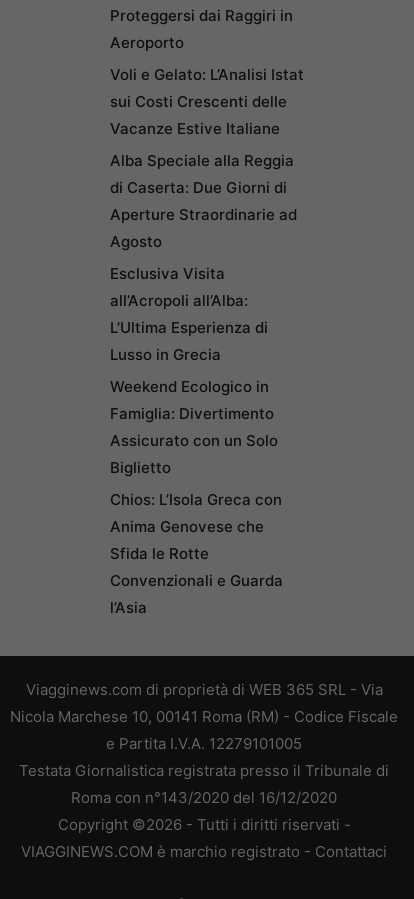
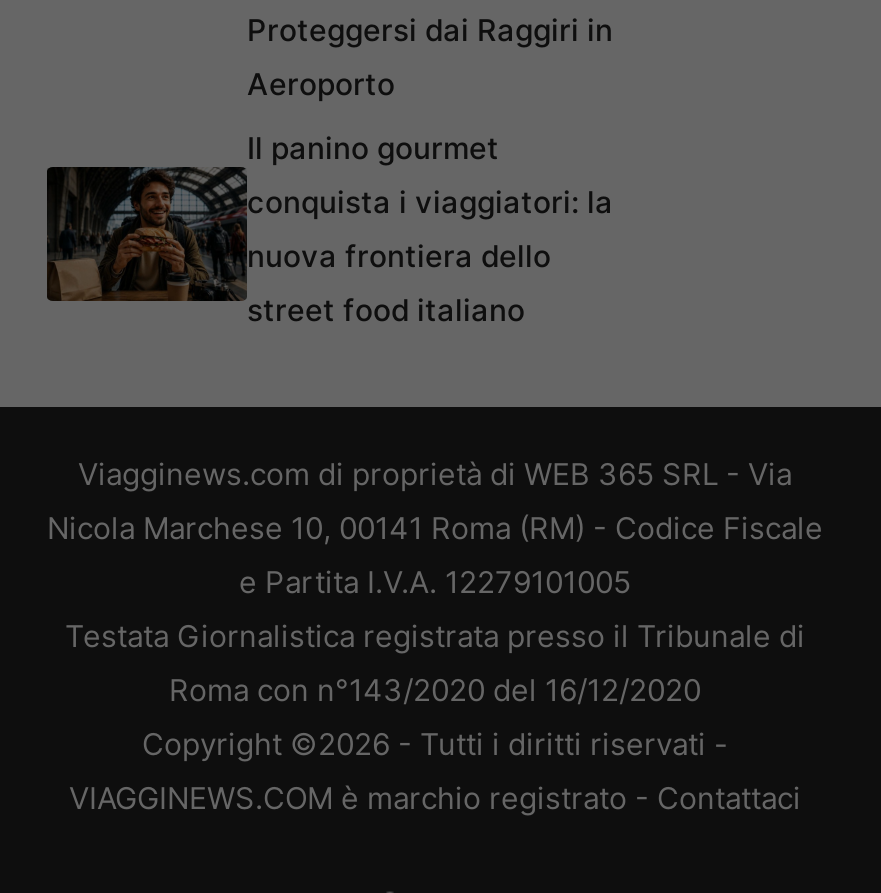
none -> [45,165,219,303] [image]
[110,65,304,617] Voli e Gelato: L’Analisi Istat | sui Costi Crescenti delle | Vacanze Estive Italiane | Alba Speciale alla Reggia | di Caserta: Due Giorni di | Aperture Straordinarie ad | Agosto | Esclusiva Visita | all’Acropoli all’Alba: | L’Ultima Esperienza di | Lusso in Grecia | Weekend Ecologico in | Famiglia: Divertimento | Assicurato con un Solo | Biglietto | Chios: L’Isola Greca con | Anima Genovese che | Sfida le Rotte | Convenzionali e Guarda | l’Asia -> [247,130,613,330] Il panino gourmet | conquista i viaggiatori: la | nuova frontiera dello | street food italiano

